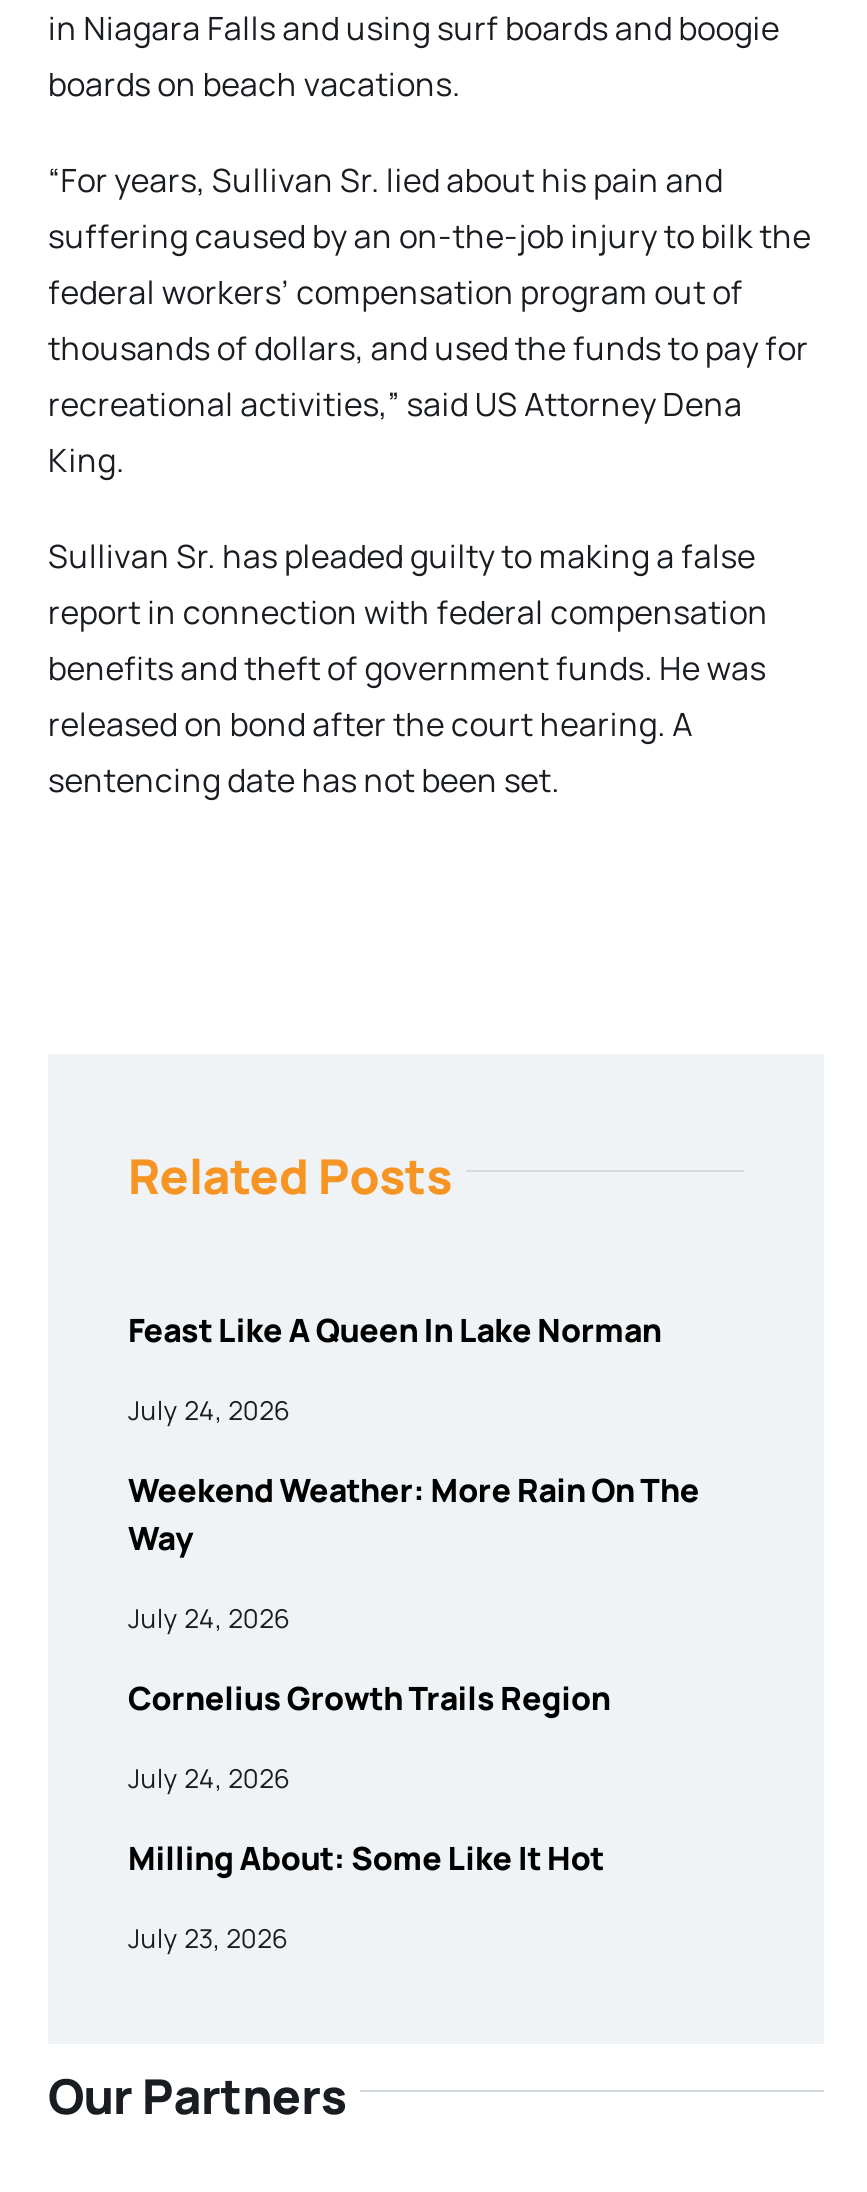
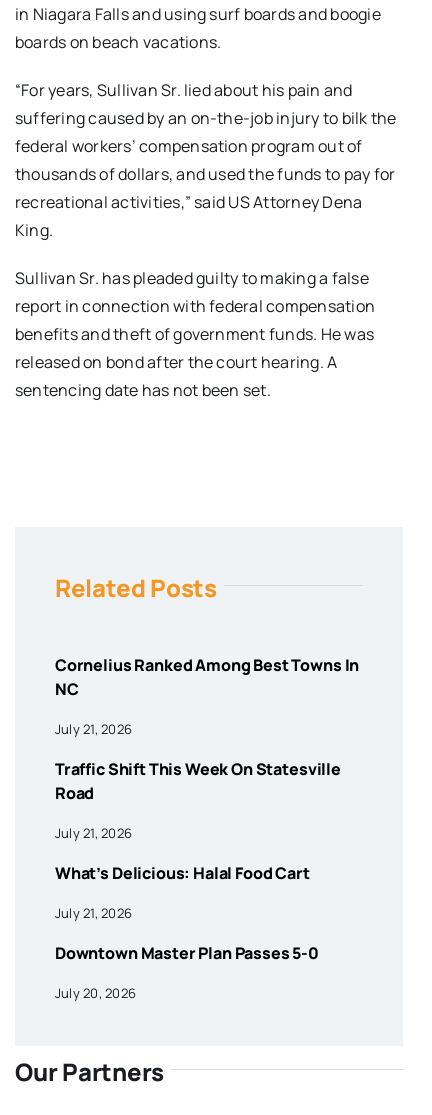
[128,1308,661,1352] Feast Like A Queen In Lake Norman -> [55,654,359,700] Cornelius Ranked Among Best Towns In | NC
[128,1392,290,1428] July 24, 2026 -> [55,720,132,738] July 21, 2026
[128,1468,699,1560] Weekend Weather: More Rain On The | Way -> [55,758,341,804] Traffic Shift This Week On Statesville | Road
[128,1600,290,1636] July 24, 2026 -> [55,824,132,842] July 21, 2026
[128,1676,610,1720] Cornelius Growth Trails Region -> [55,862,310,884] What’s Delicious: Halal Food Cart
[128,1760,290,1796] July 24, 2026 -> [55,904,132,922] July 21, 2026
[128,1836,604,1880] Milling About: Some Like It Hot -> [55,942,319,964] Downtown Master Plan Passes 5-0
[128,1920,288,1956] July 23, 2026 -> [55,984,136,1002] July 20, 2026

